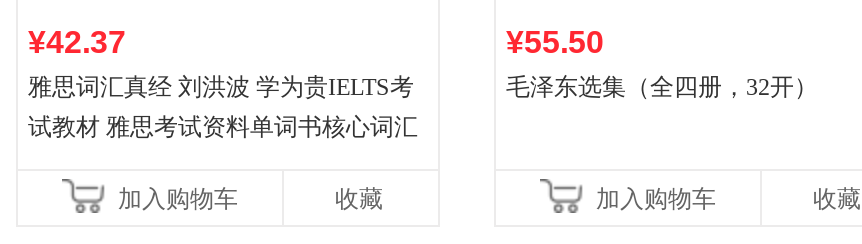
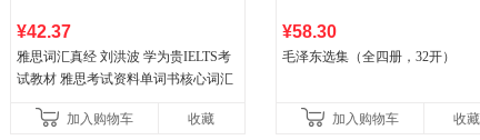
[506,25,604,59] ¥55.50 -> [282,22,337,41] ¥58.30

